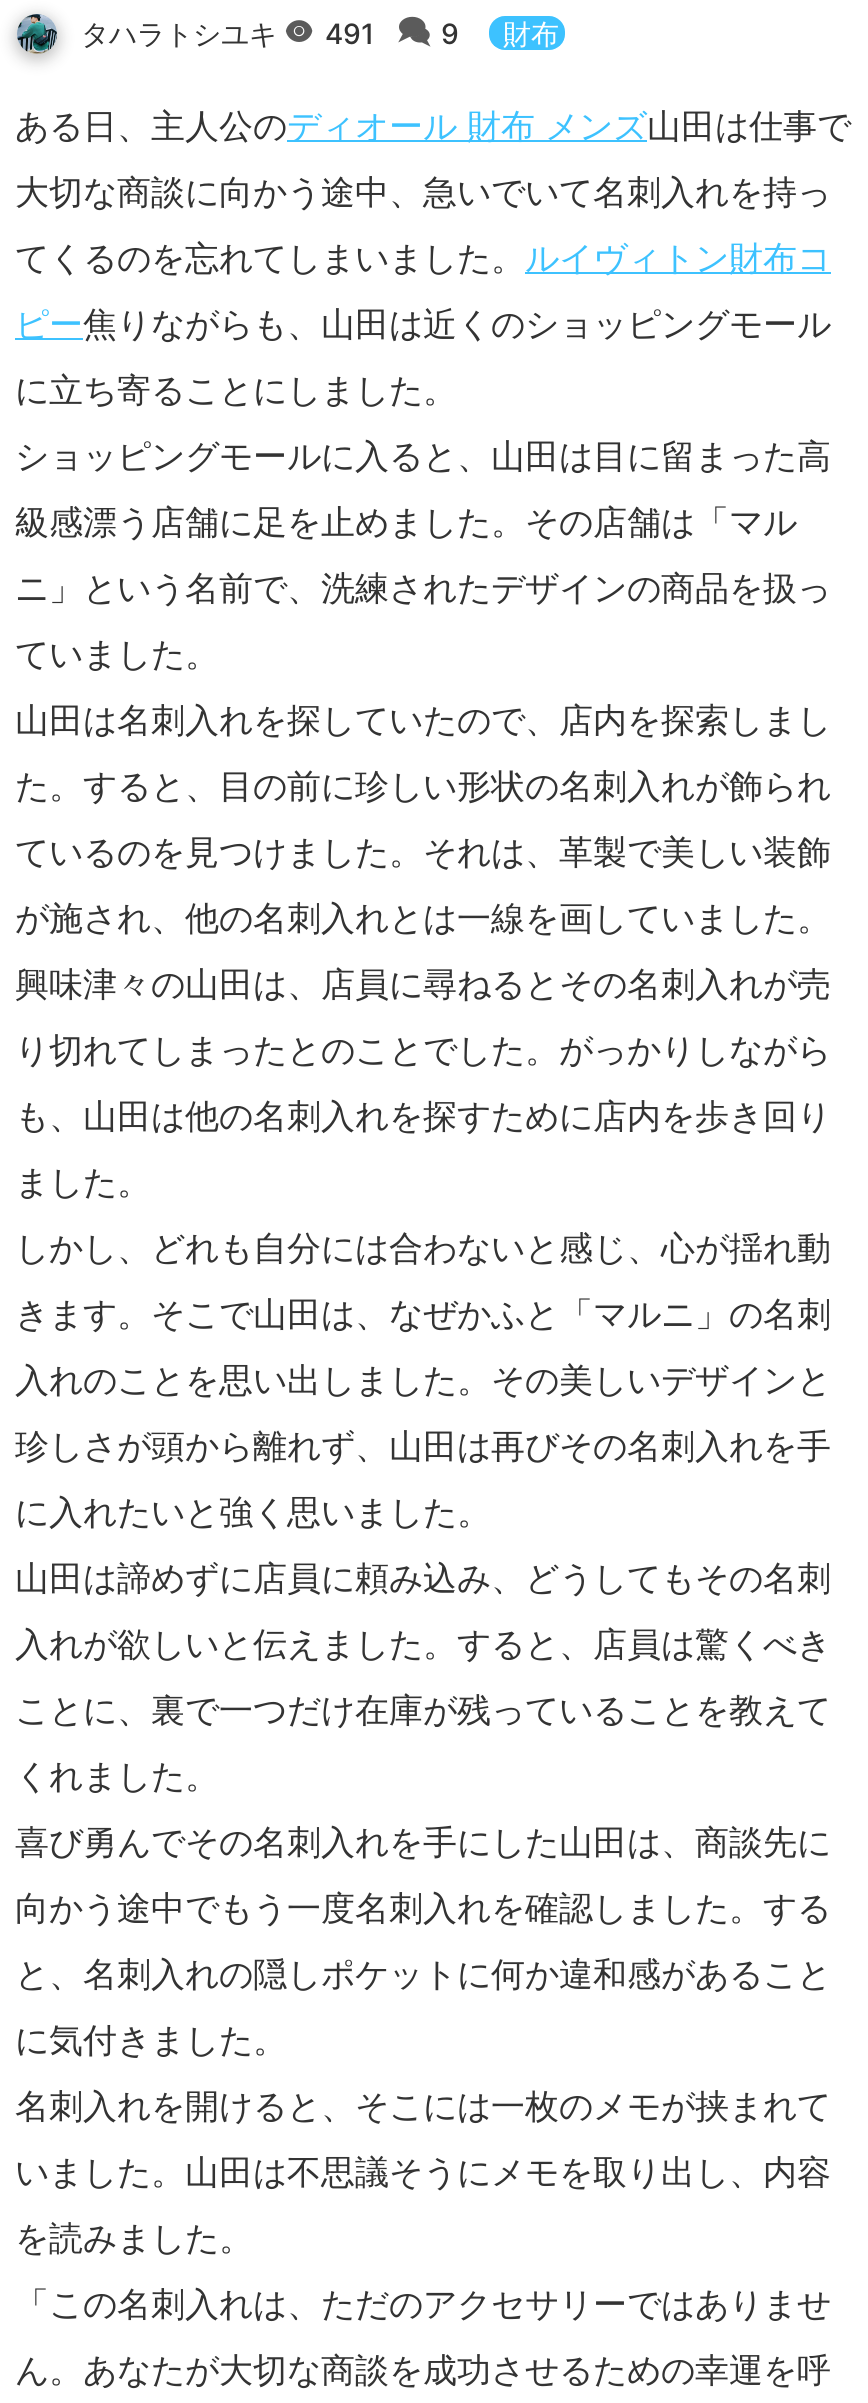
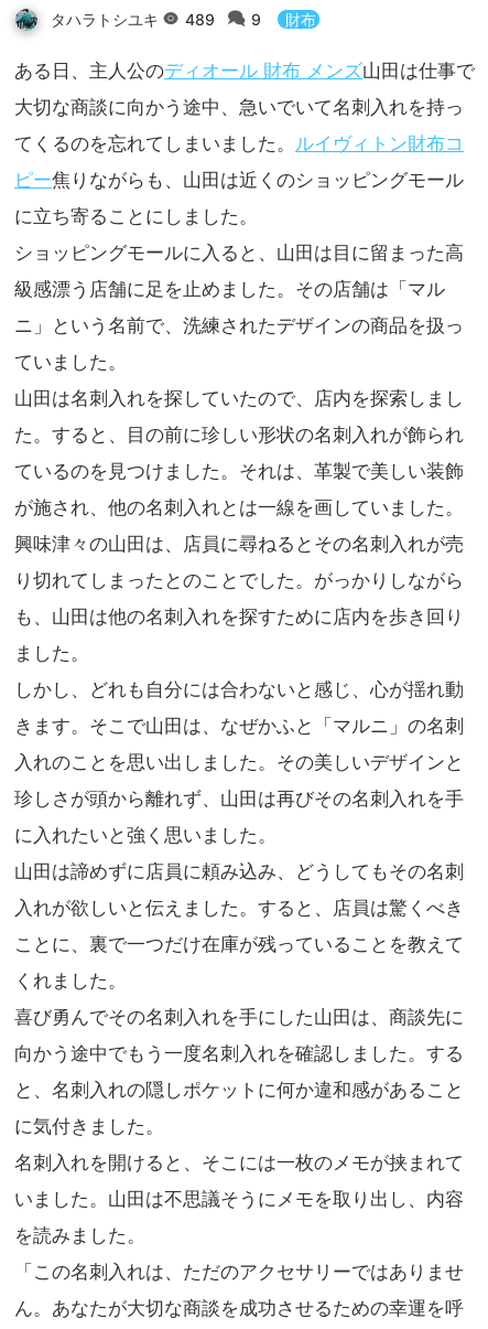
[317,16,391,50] 491 -> [181,10,224,29] 489

